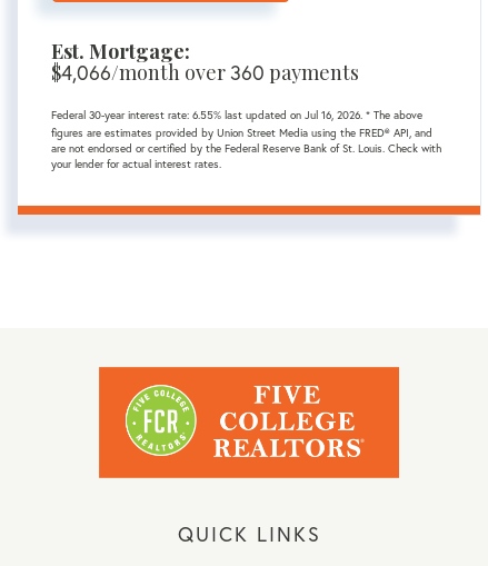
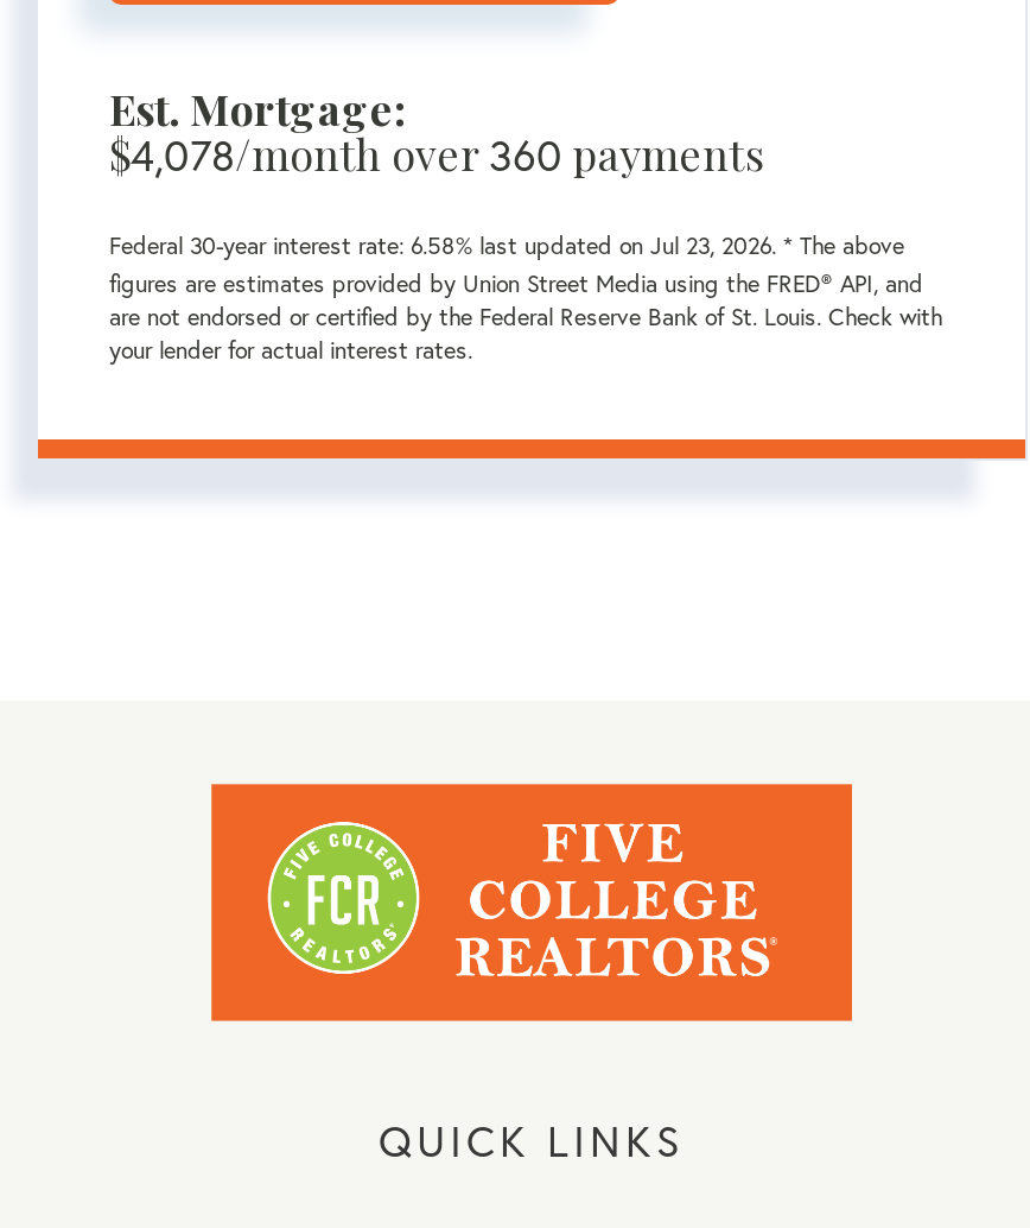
[51,59,359,86] $4,066/month over 360 payments -> [109,127,764,184] $4,078/month over 360 payments
[51,108,422,123] Federal 30-year interest rate: 6.55% last updated on Jul 16, 2026. * The above -> [109,231,904,262] Federal 30-year interest rate: 6.58% last updated on Jul 23, 2026. * The above

